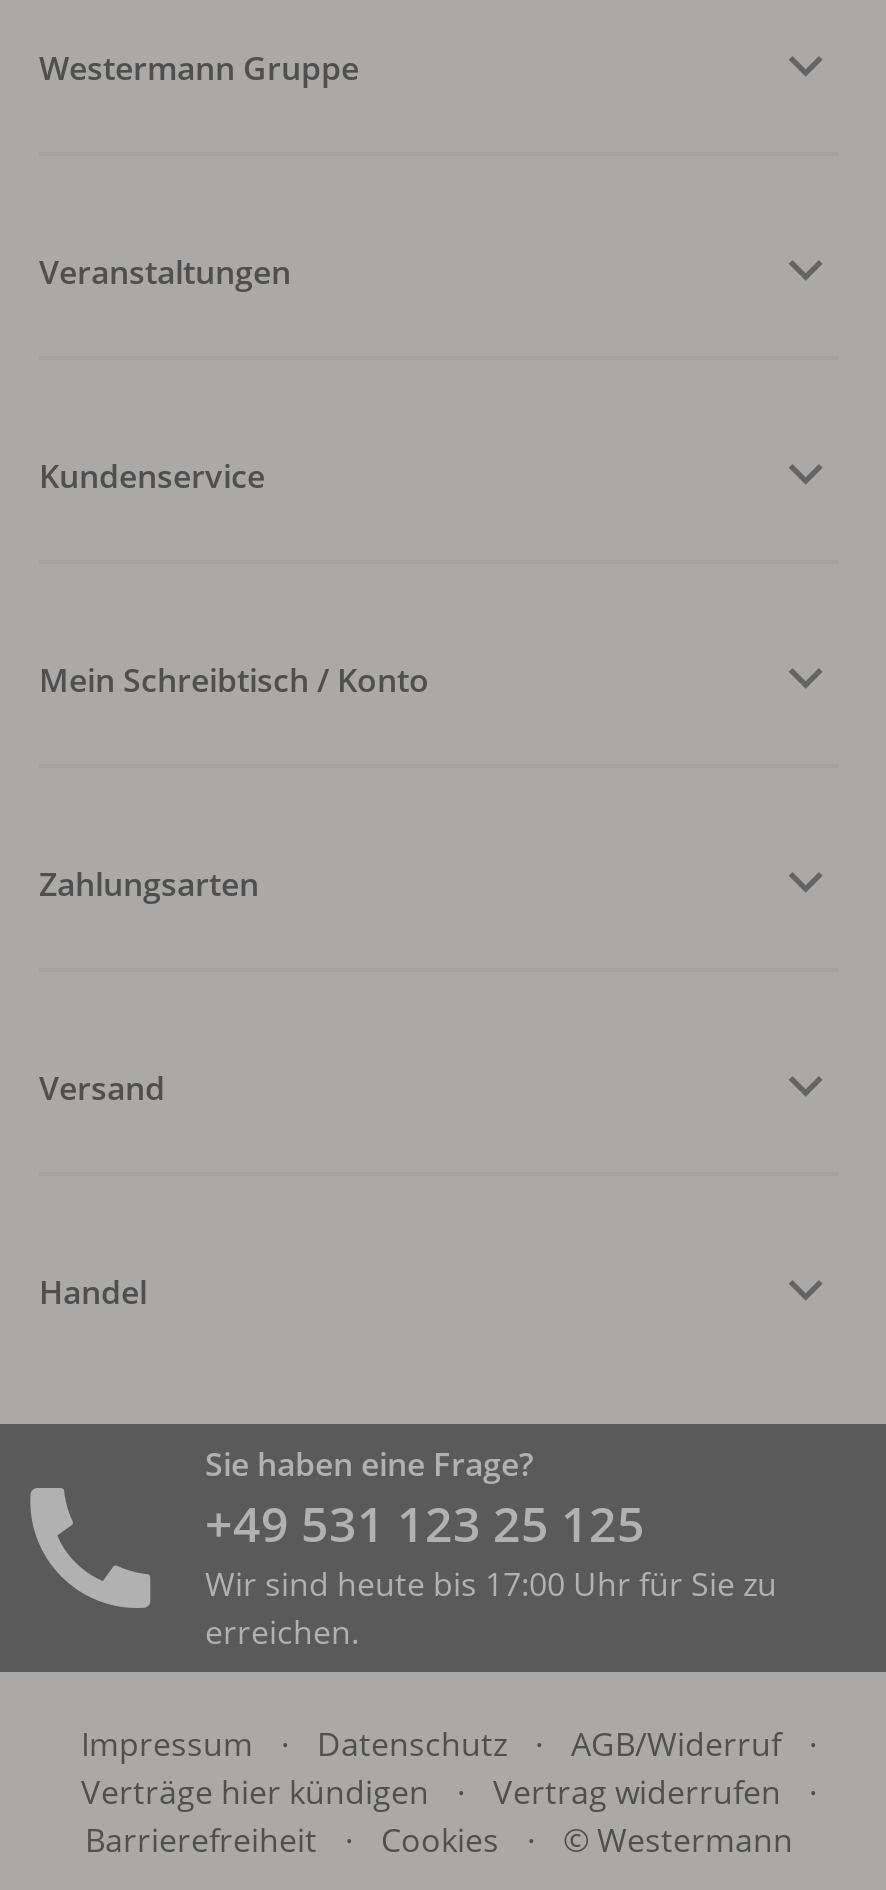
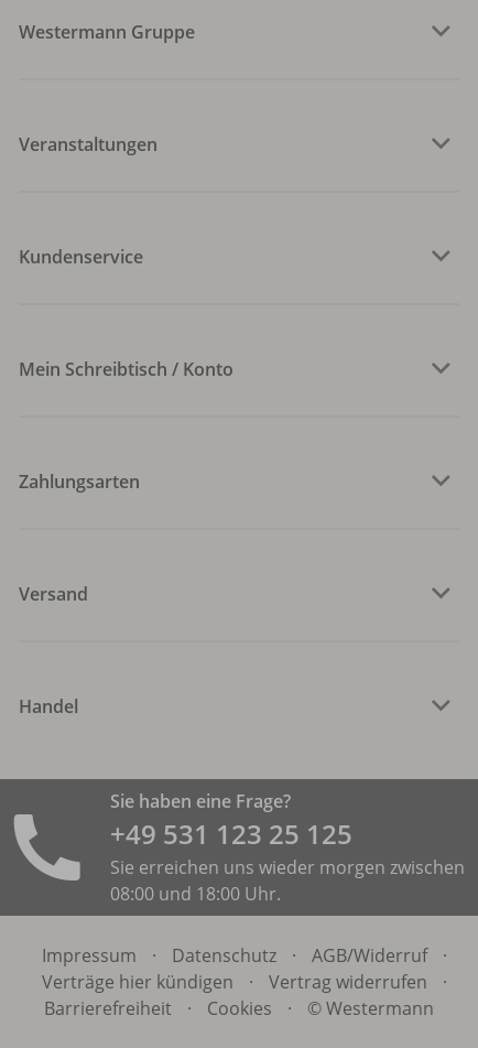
[205,1561,777,1653] Wir sind heute bis 17:00 Uhr für Sie zu | erreichen. -> [110,855,465,905] Sie erreichen uns wieder morgen zwischen | 08:00 und 18:00 Uhr.

